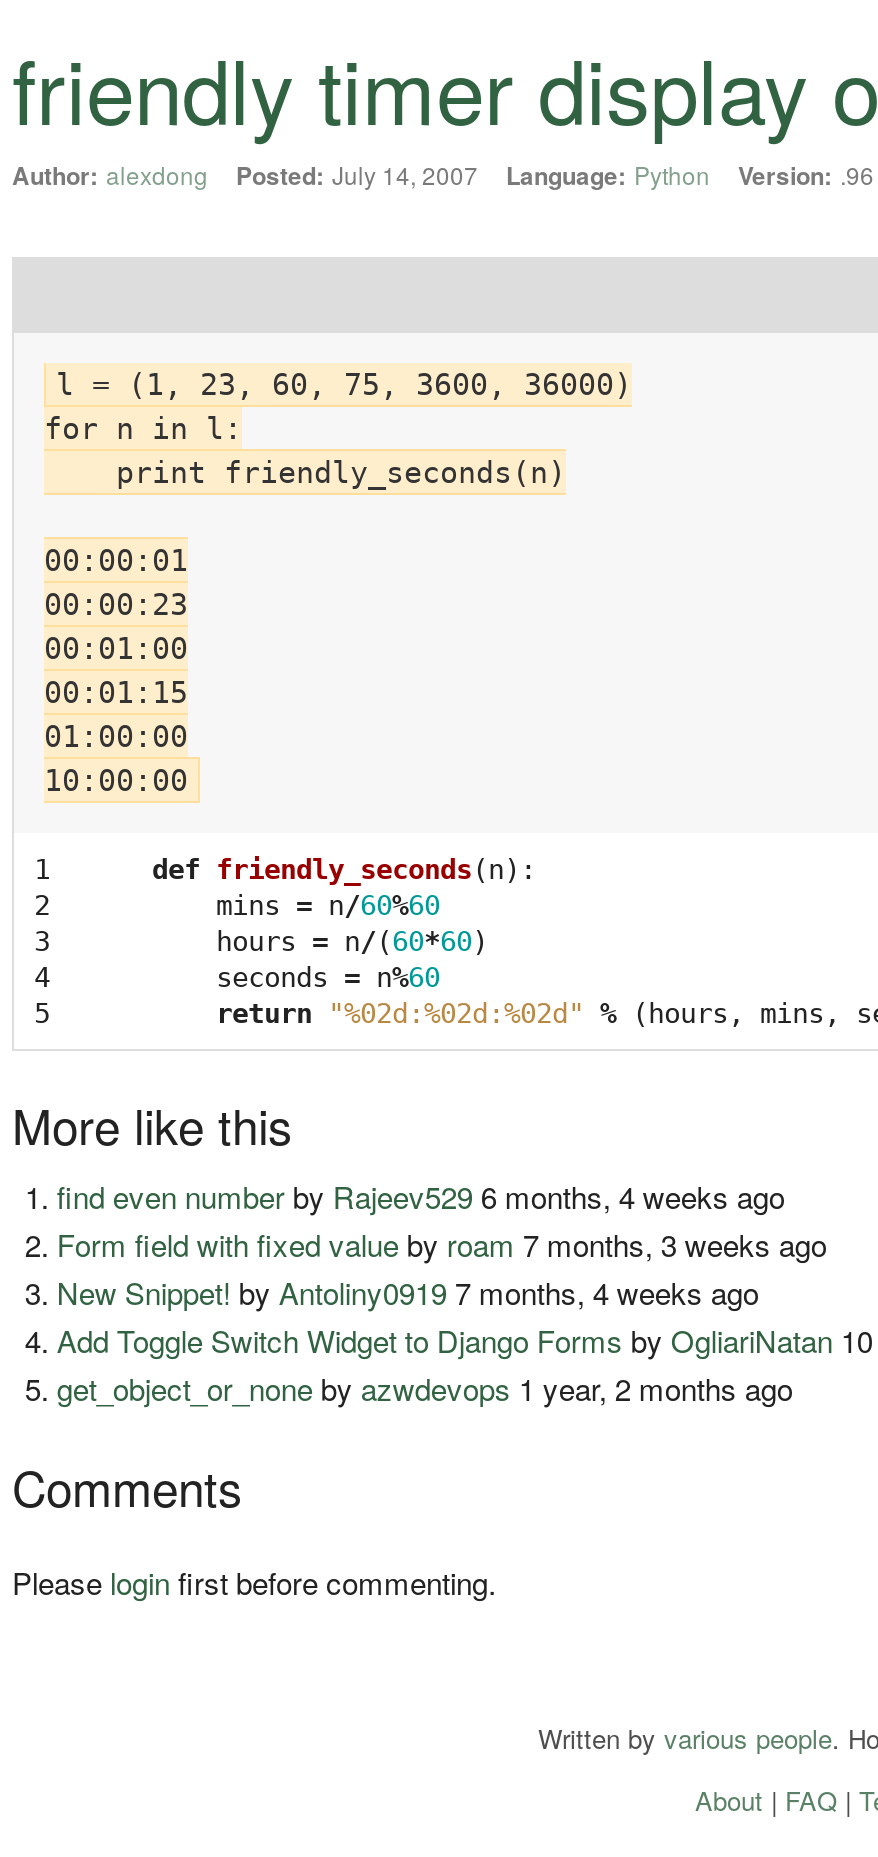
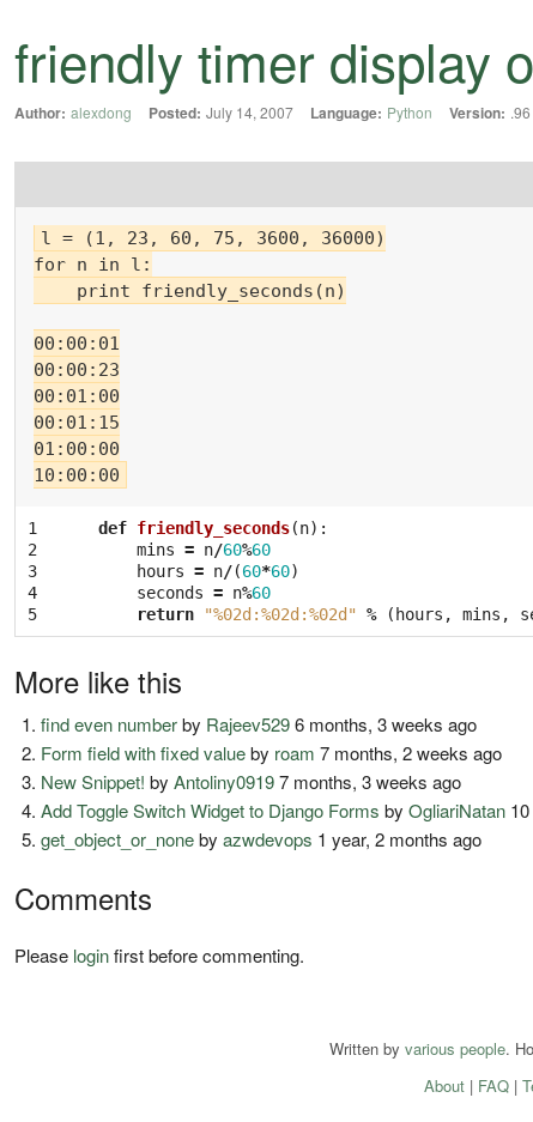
[57,1175,785,1217] find even number by Rajeev529 6 months, 4 weeks ago -> [41,712,477,737] find even number by Rajeev529 6 months, 3 weeks ago
[57,1223,827,1265] Form field with fixed value by roam 7 months, 3 weeks ago -> [41,740,502,765] Form field with fixed value by roam 7 months, 2 weeks ago
[57,1271,759,1313] New Snippet! by Antoliny0919 7 months, 4 weeks ago -> [41,769,462,794] New Snippet! by Antoliny0919 7 months, 3 weeks ago

